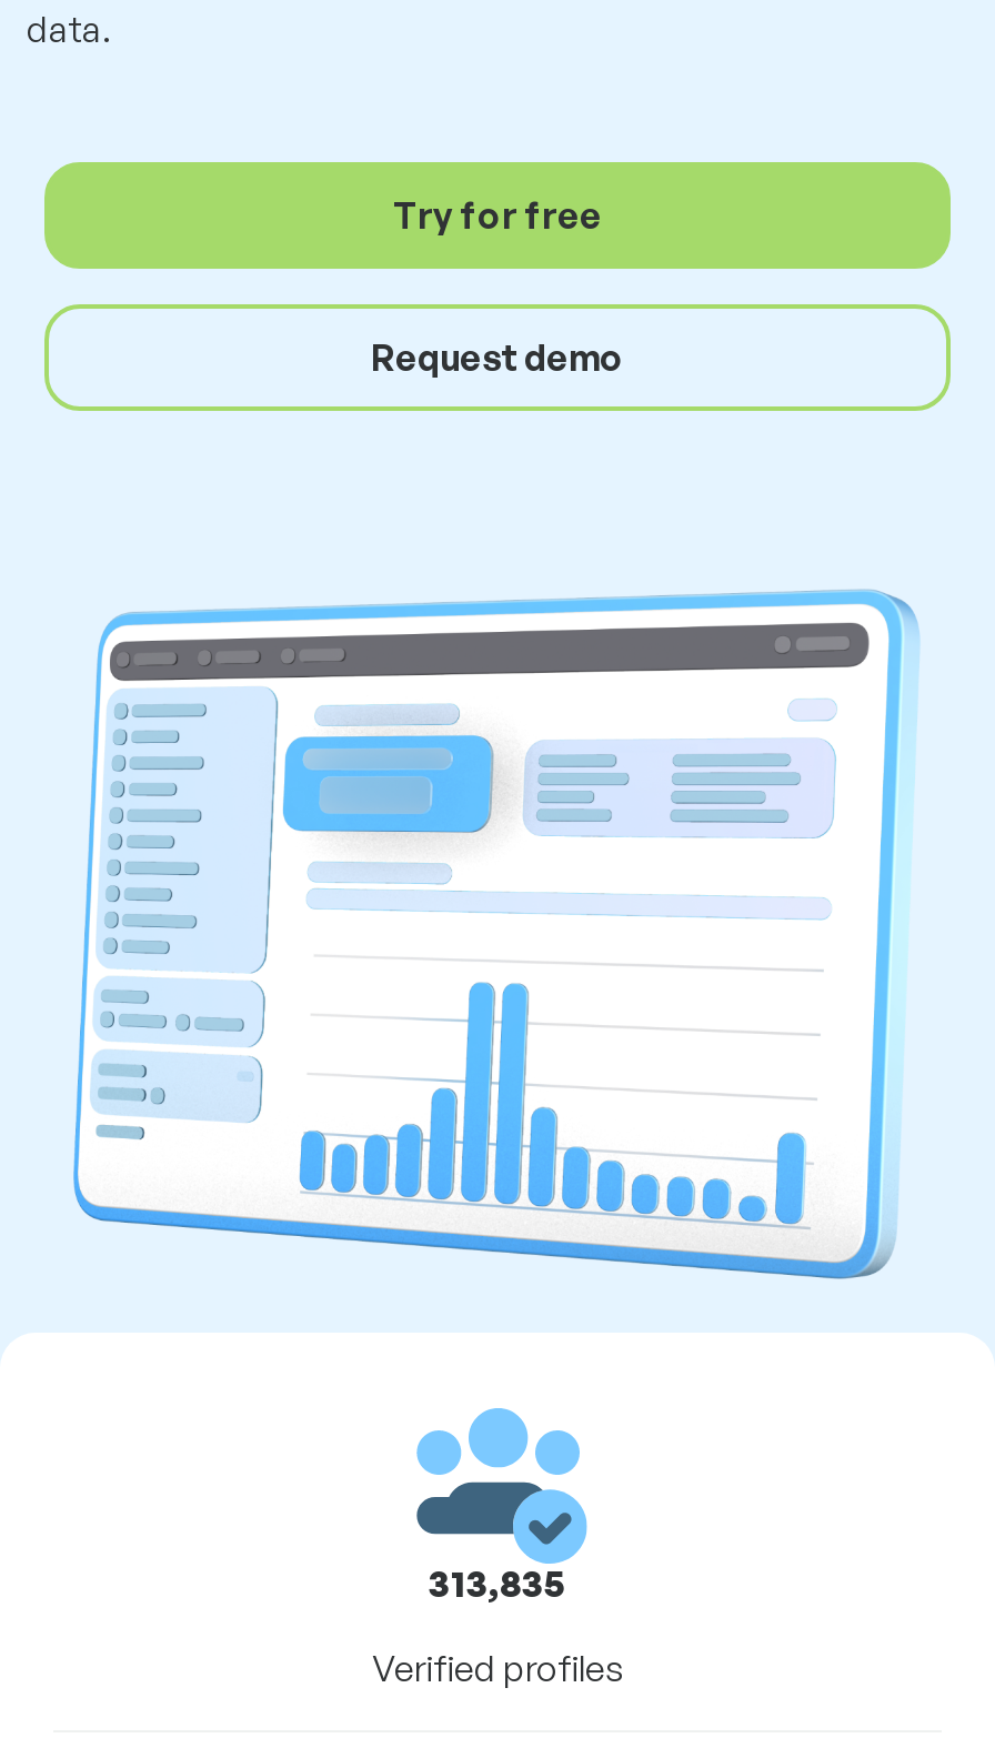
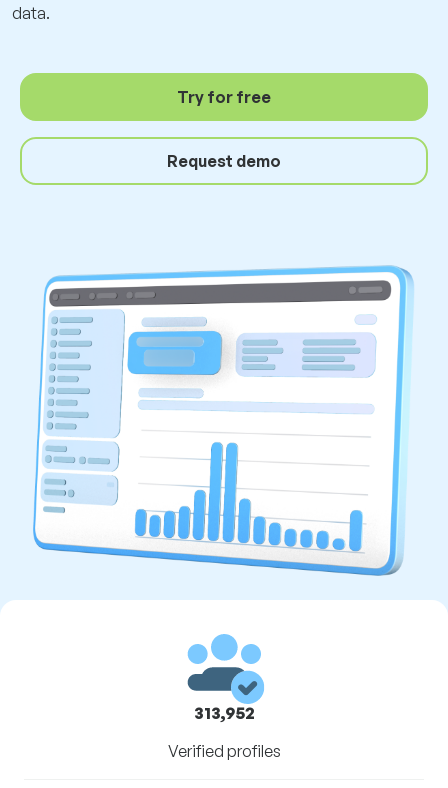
[429,1561,566,1606] 313,835 -> [193,703,254,723] 313,952

